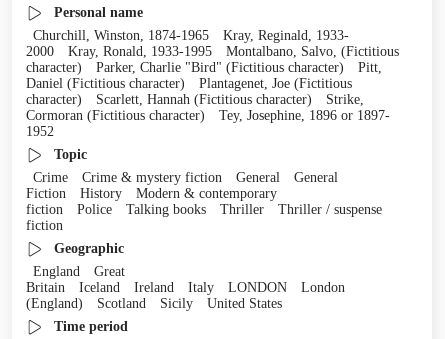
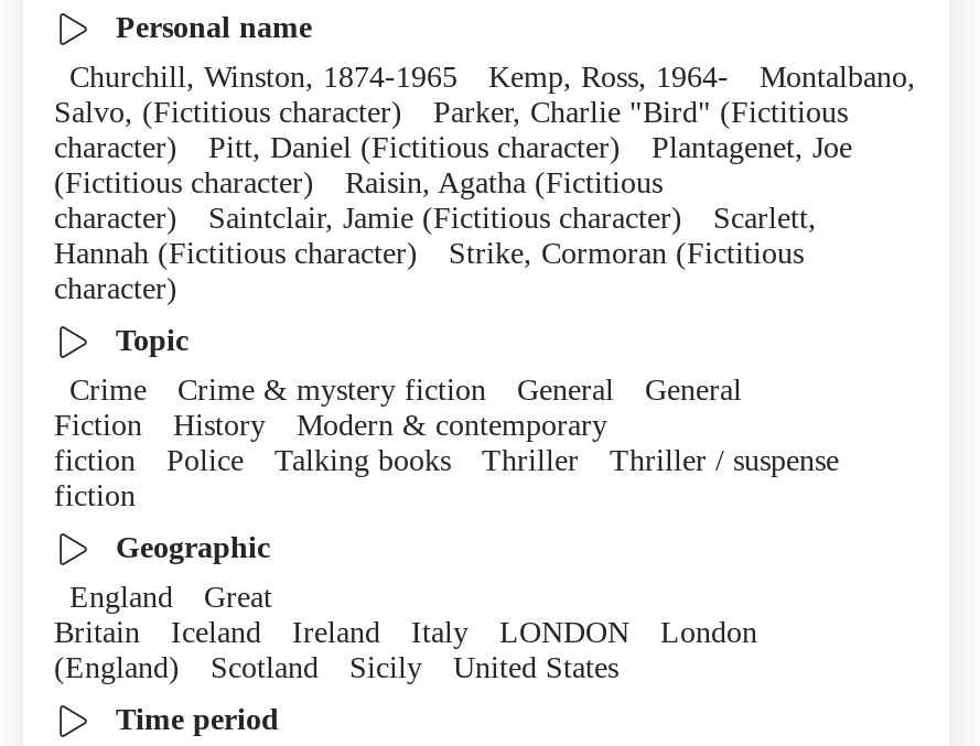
[26,28,399,59] Kray, Reginald, 1933- | 2000 | Kray, Ronald, 1933-1995 | Montalbano, Salvo, (Fictitious -> [54,61,916,130] Kemp, Ross, 1964- | Montalbano, | Salvo, (Fictitious character) | Parker, Charlie "Bird" (Fictitious
[26,60,382,91] Parker, Charlie "Bird" (Fictitious character) | Pitt, | Daniel (Fictitious character) | Plantagenet, Joe (Fictitious -> [54,132,852,200] Pitt, Daniel (Fictitious character) | Plantagenet, Joe | (Fictitious character) | Raisin, Agatha (Fictitious
[26,92,390,139] Scarlett, Hannah (Fictitious character) | Strike, | Cormoran (Fictitious character) | Tey, Josephine, 1896 or 1897- | 1952 -> [54,203,817,306] Saintclair, Jamie (Fictitious character) | Scarlett, | Hannah (Fictitious character) | Strike, Cormoran (Fictitious | character)

